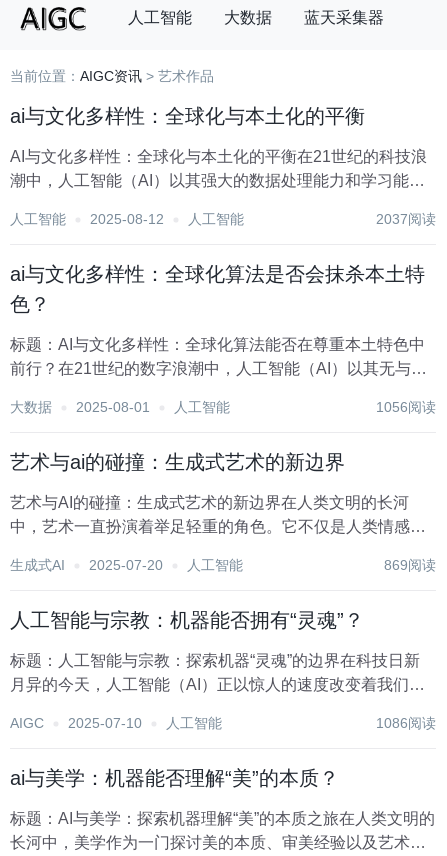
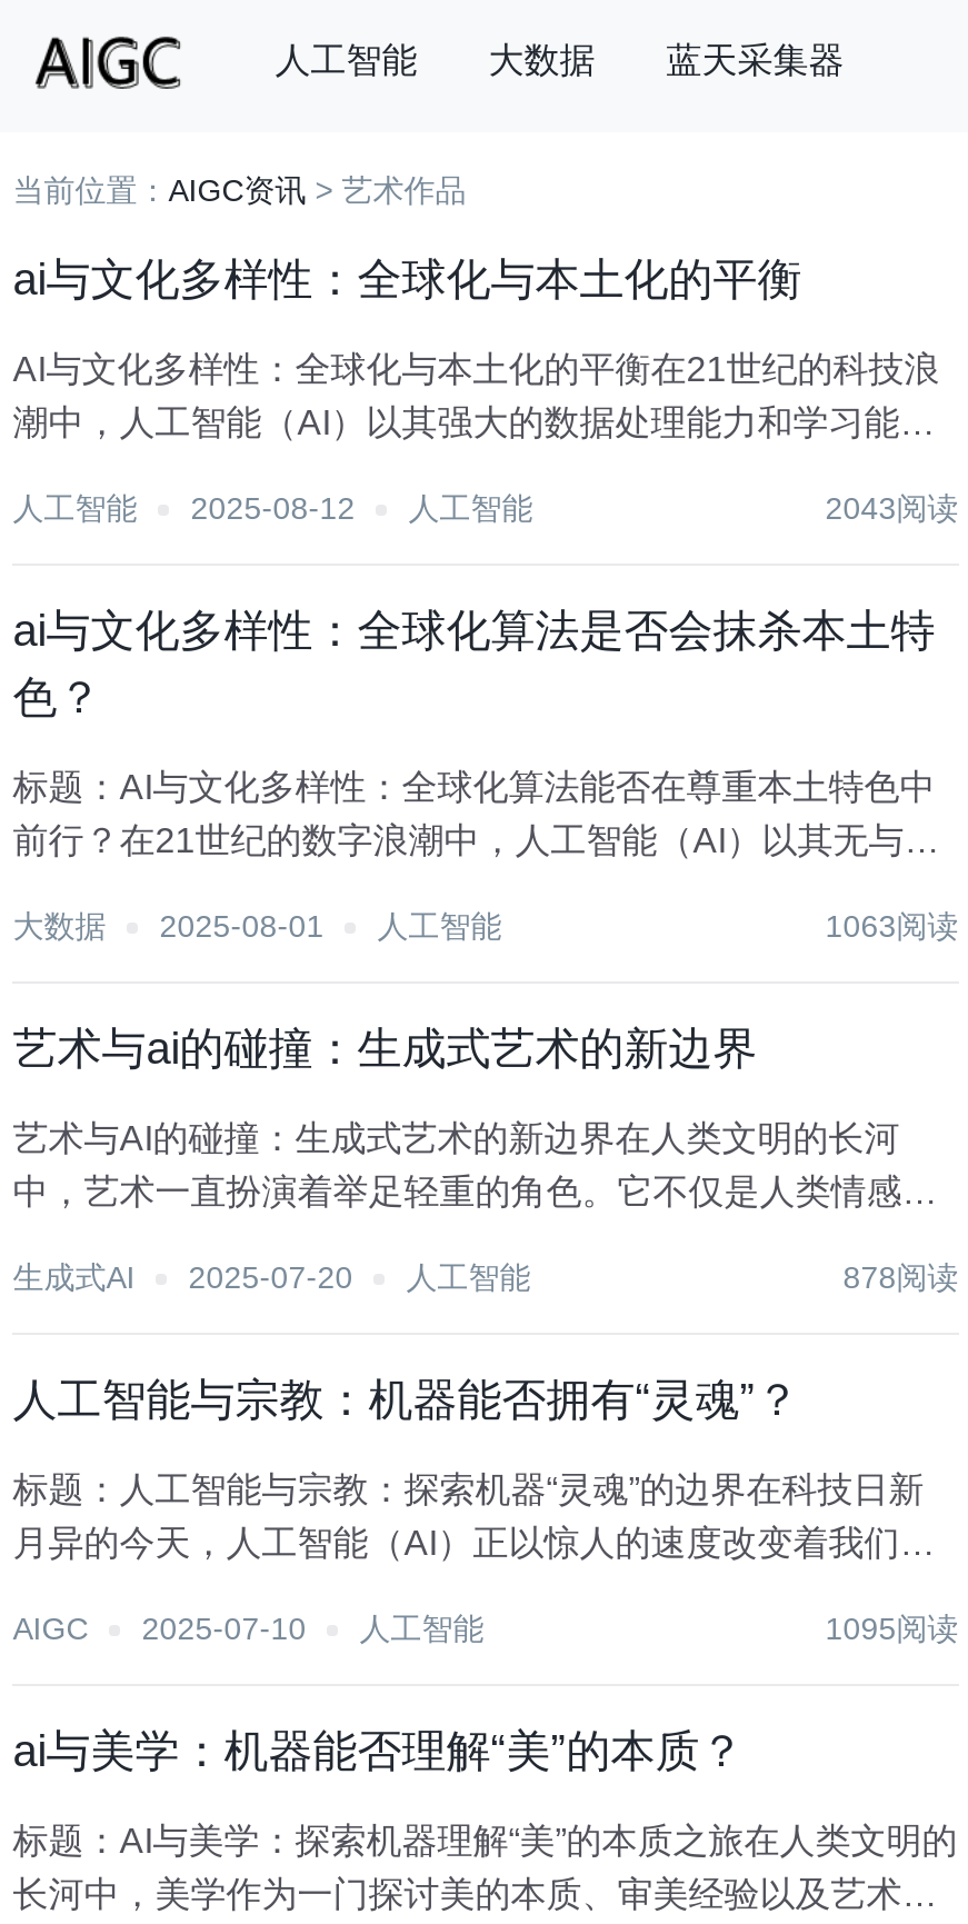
[376,211,436,227] 2037阅读 -> [825,490,959,526] 2043阅读
[376,399,436,415] 1056阅读 -> [825,908,959,944] 1063阅读
[384,557,436,573] 869阅读 -> [843,1259,959,1295] 878阅读
[376,715,436,731] 1086阅读 -> [825,1611,959,1646] 1095阅读

